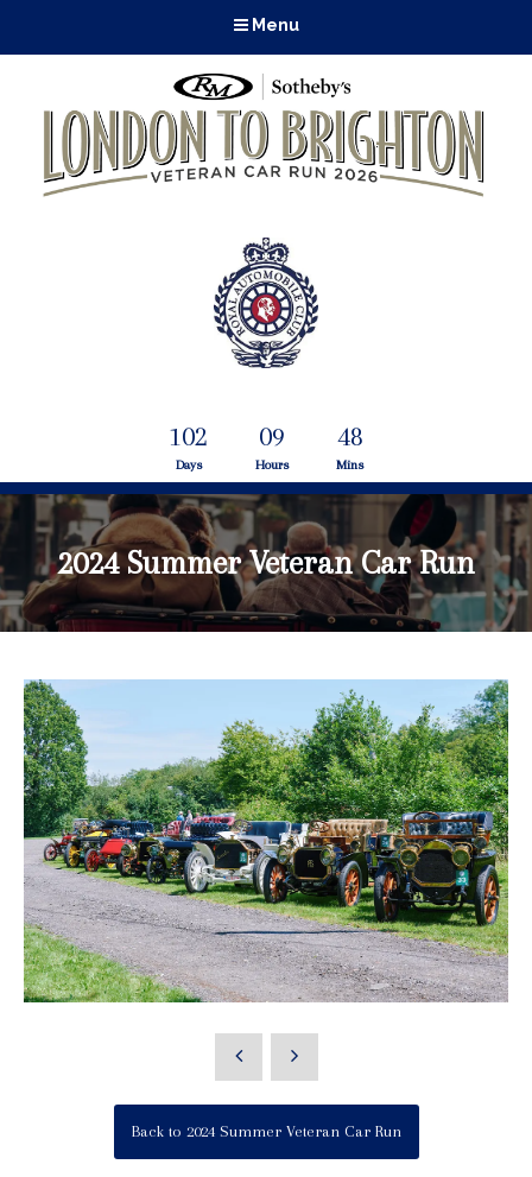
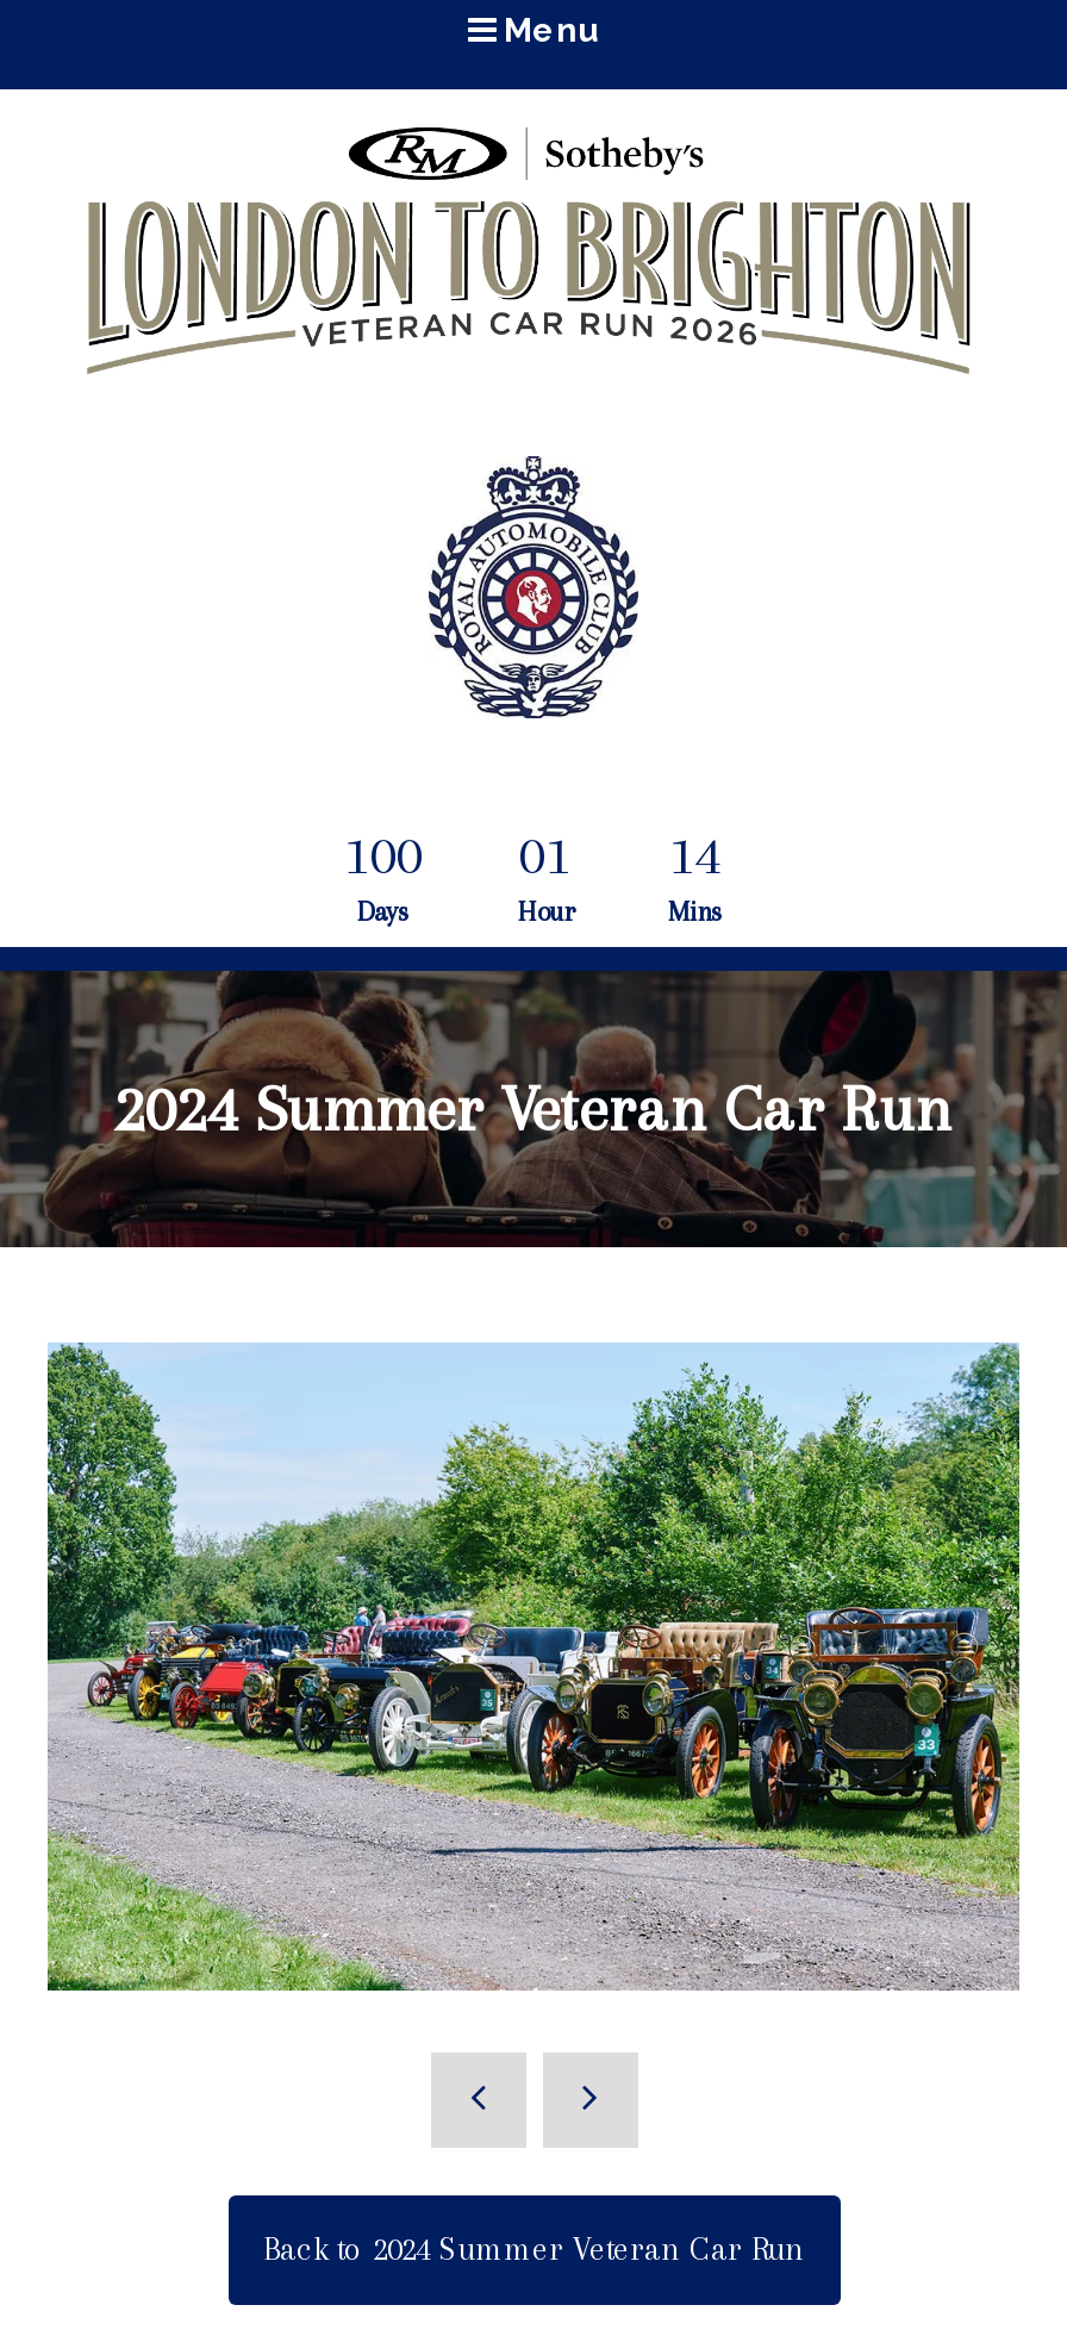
[169,420,208,451] 102 -> [344,822,423,884] 100
[255,420,289,472] 09 | Hours -> [518,822,573,927] 01 | Hour
[337,420,363,451] 48 -> [669,822,722,884] 14

